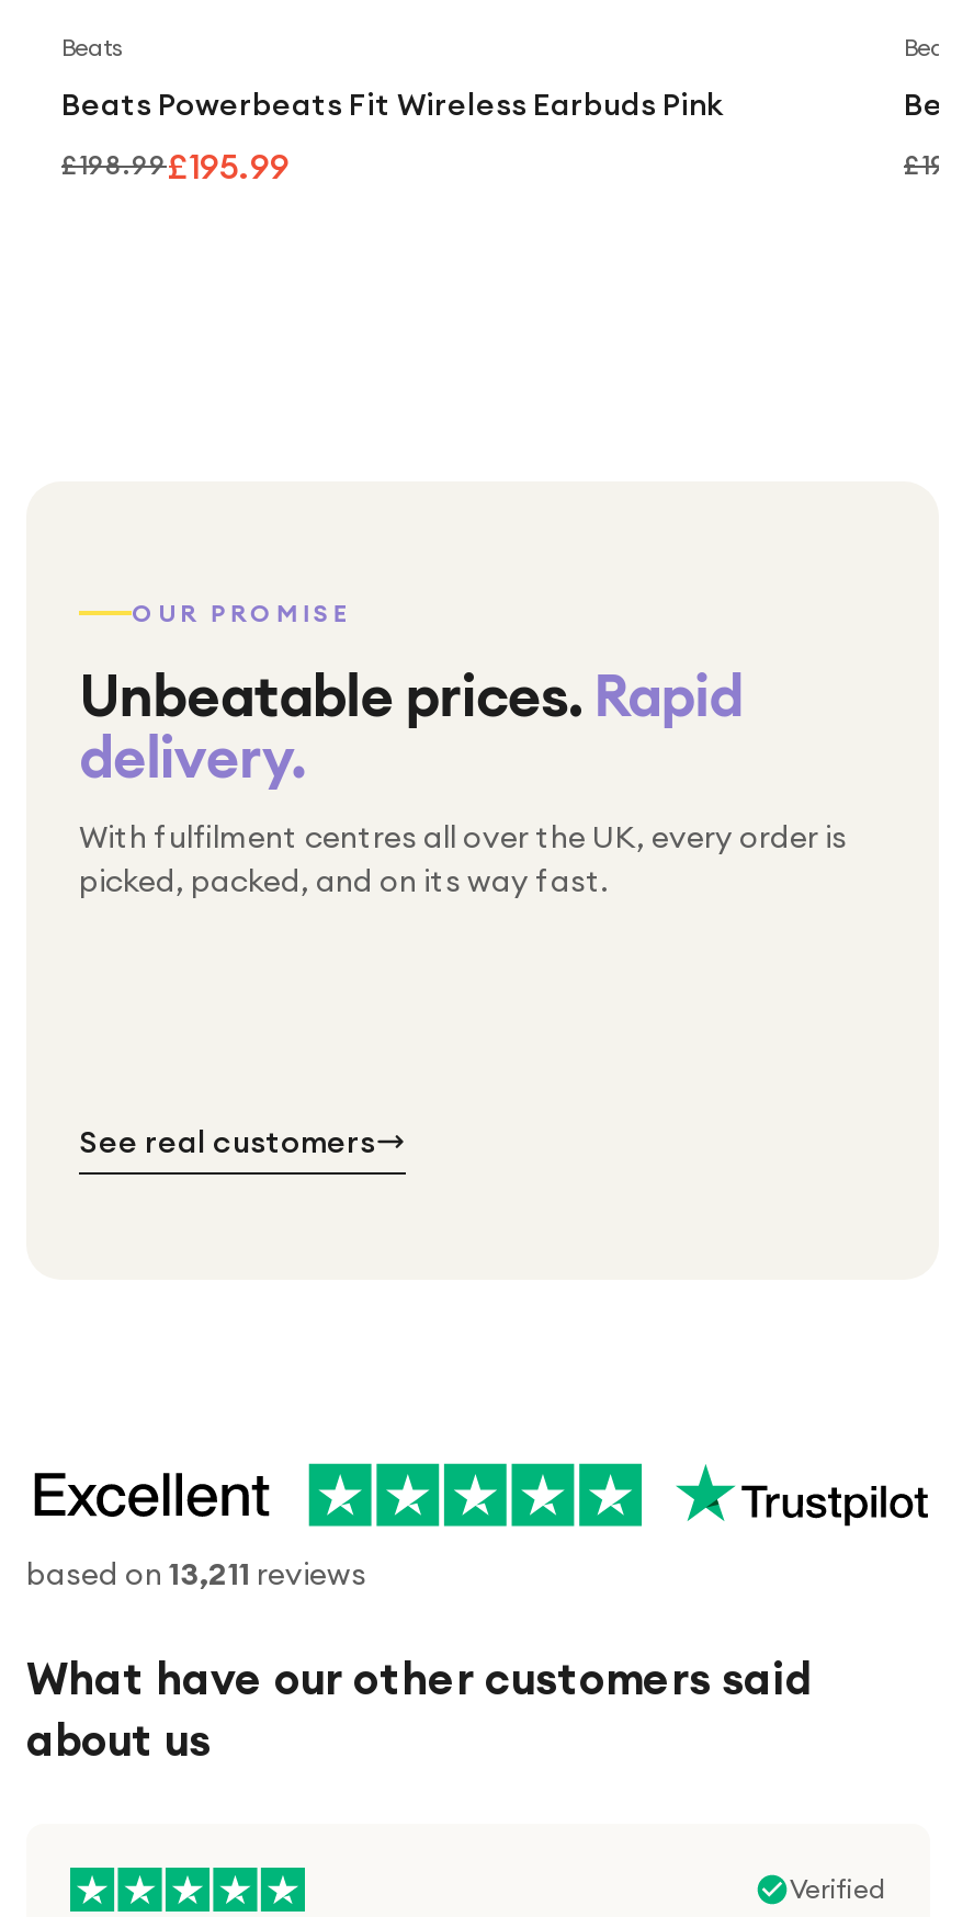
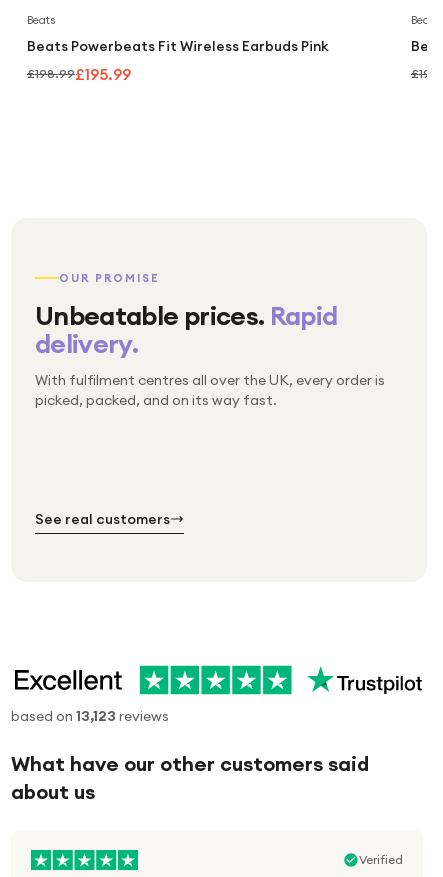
[26,1554,366,1593] based on 13,211 reviews -> [11,707,169,725] based on 13,123 reviews

